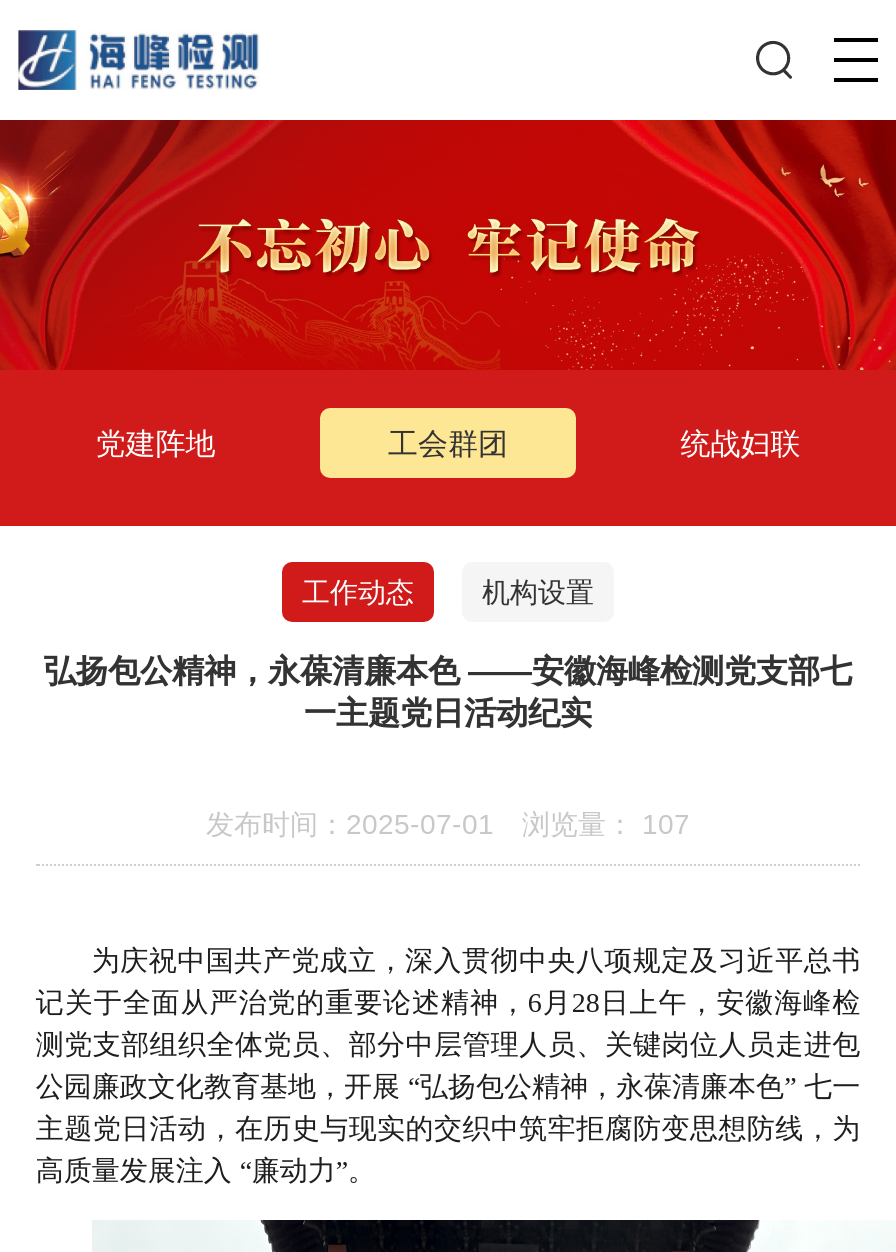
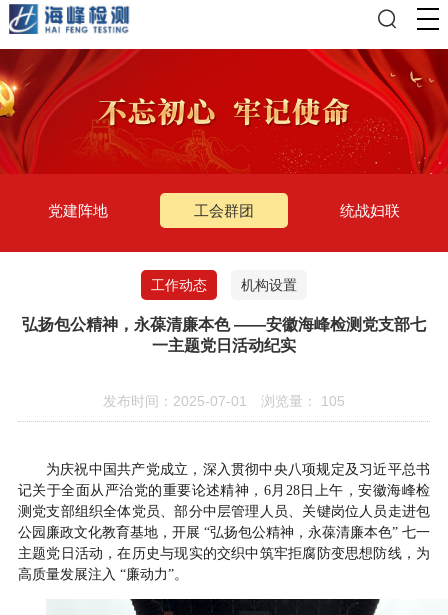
[206,807,690,841] 发布时间：2025-07-01 浏览量： 107 -> [103,393,345,409] 发布时间：2025-07-01 浏览量： 105

